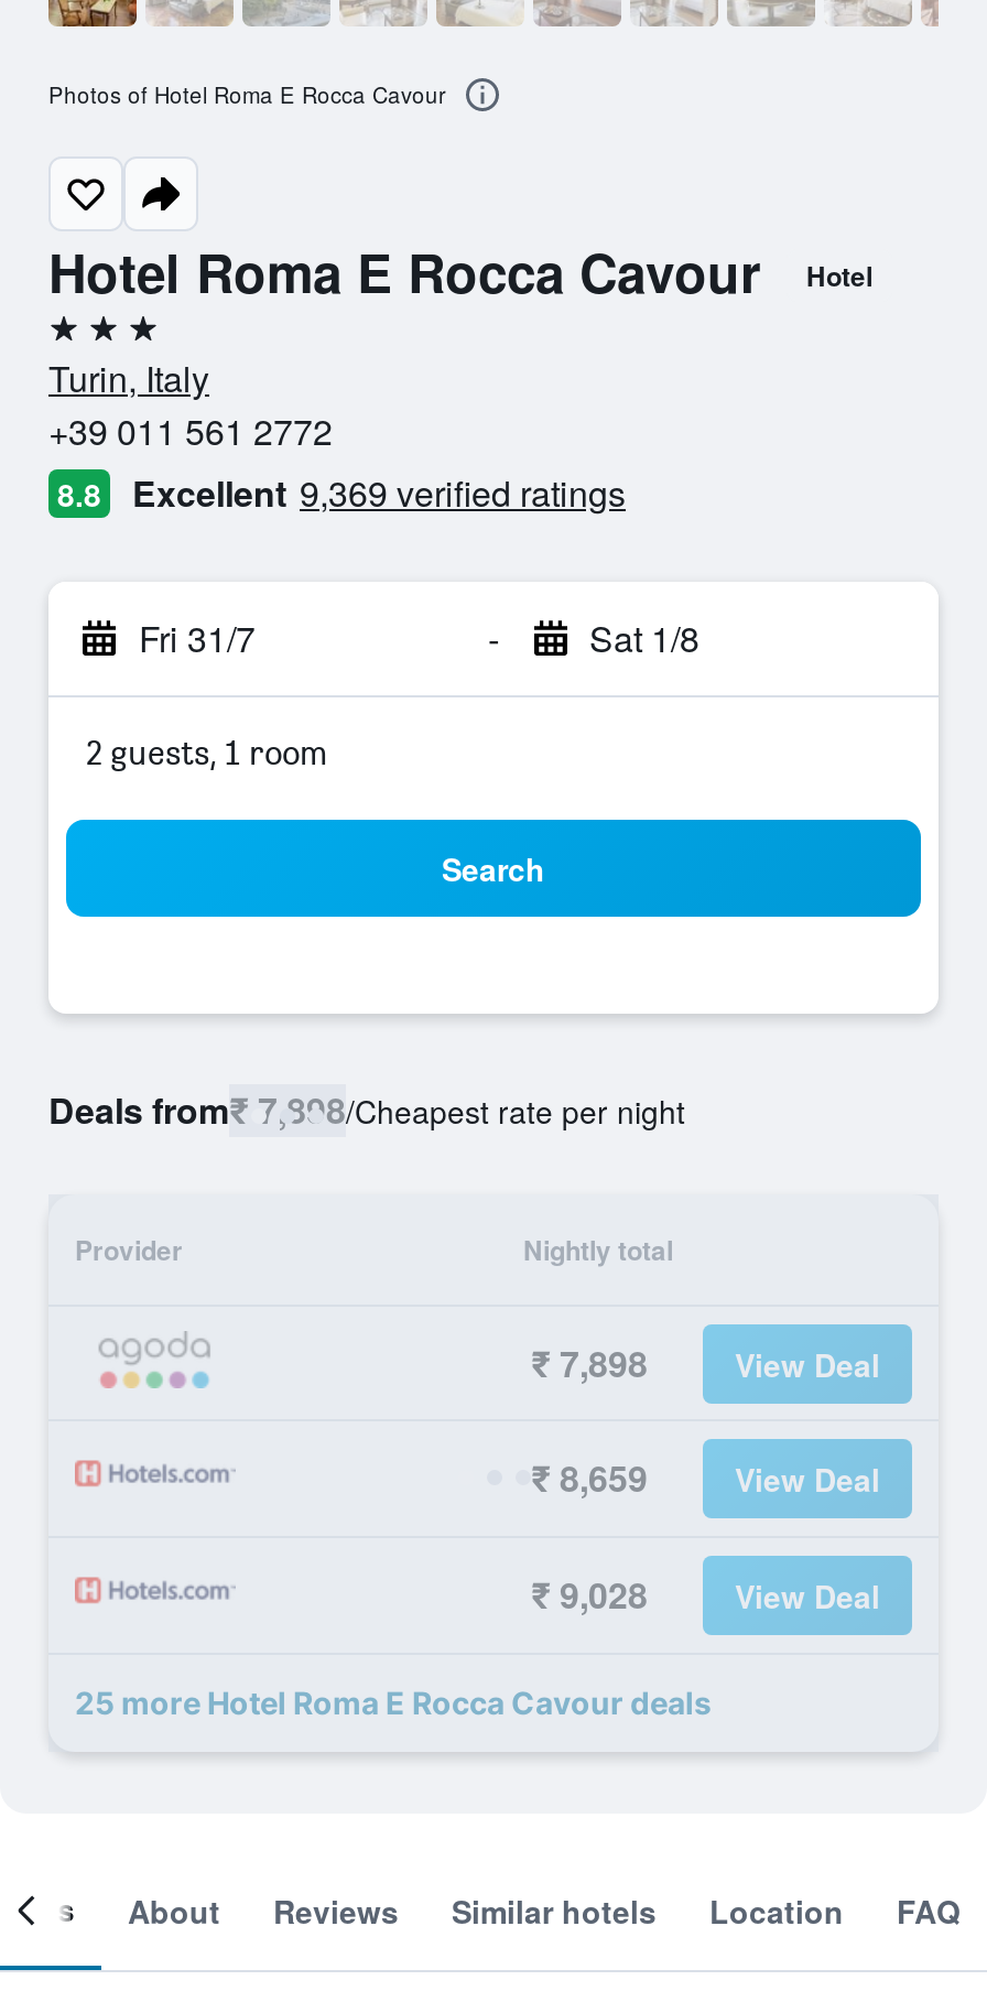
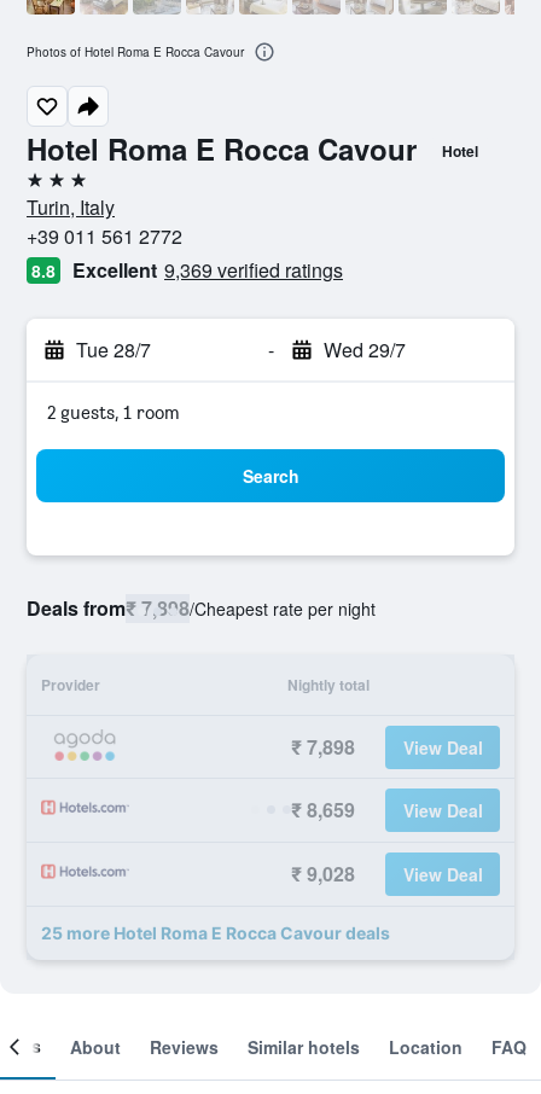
[139,613,256,663] Fri 31/7 -> [76,336,151,363] Tue 28/7
[589,613,699,663] Sat 1/8 -> [323,336,405,363] Wed 29/7

